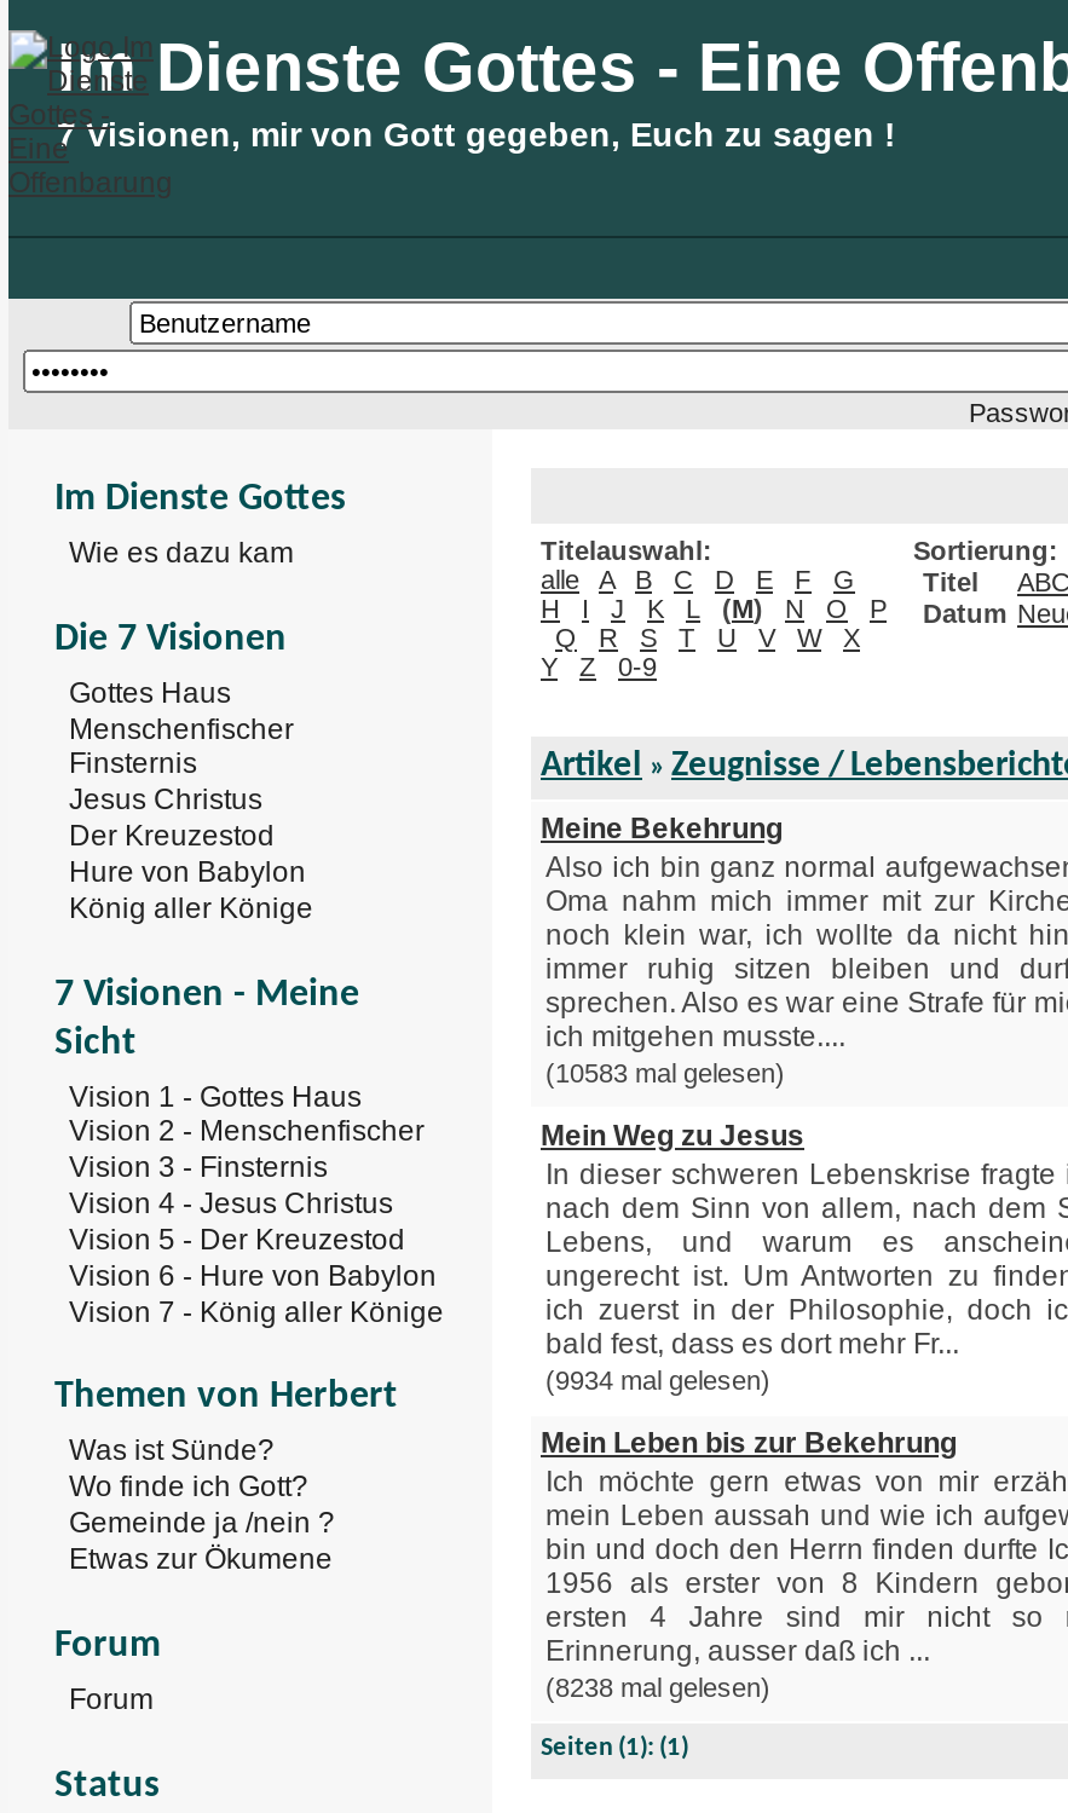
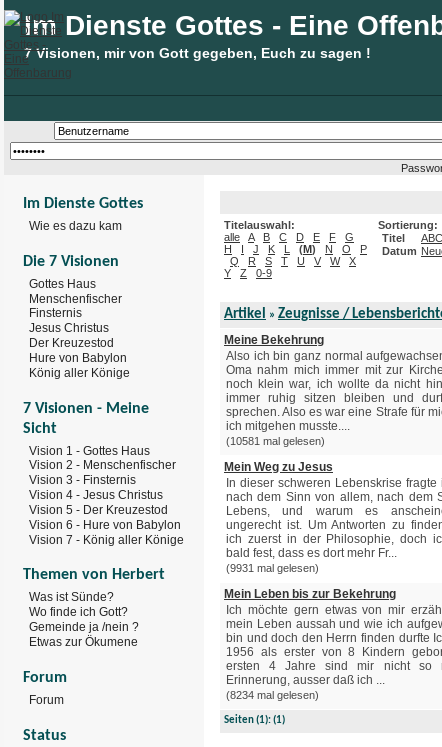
[545,1058,785,1087] (10583 mal gelesen) -> [226,435,325,447] (10581 mal gelesen)
[545,1365,770,1395] (9934 mal gelesen) -> [226,562,319,574] (9931 mal gelesen)
[545,1673,770,1702] (8238 mal gelesen) -> [226,689,319,701] (8234 mal gelesen)

